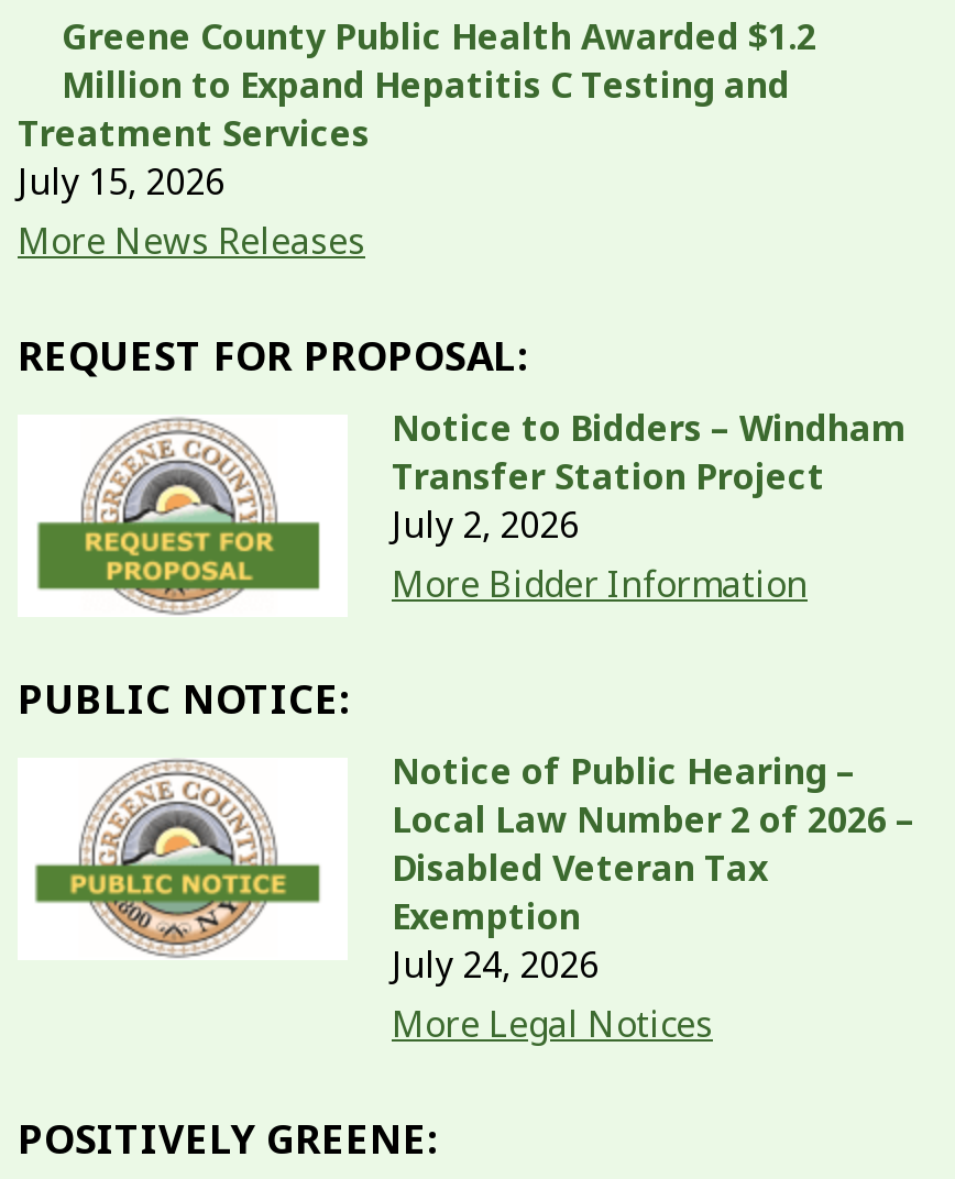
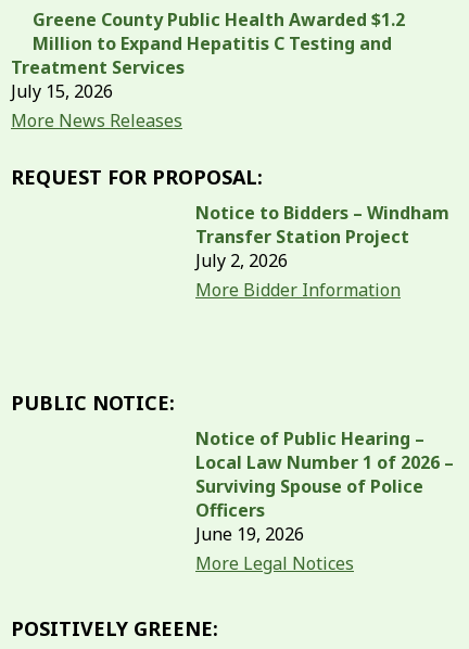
[22,417,343,615] [image] -> none
[22,758,343,958] [image] -> none
[392,795,915,989] Local Law Number 2 of 2026 – | Disabled Veteran Tax | Exemption | July 24, 2026 -> [195,450,454,546] Local Law Number 1 of 2026 – | Surviving Spouse of Police | Officers | June 19, 2026

